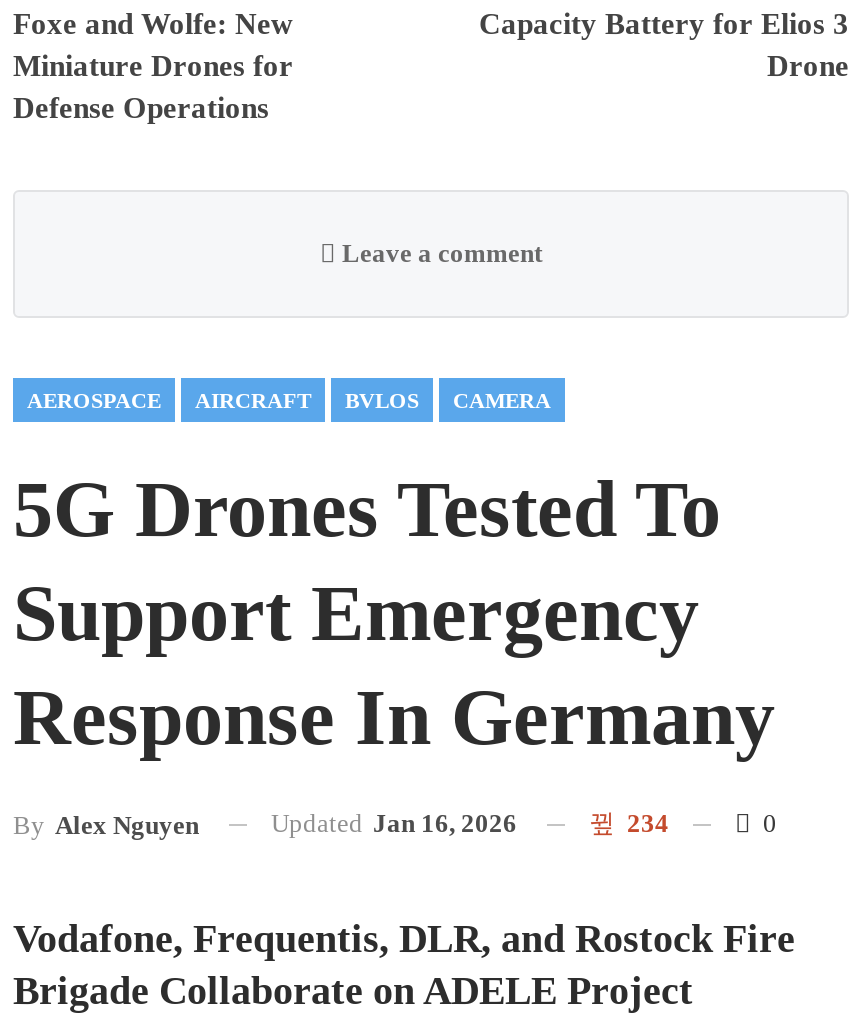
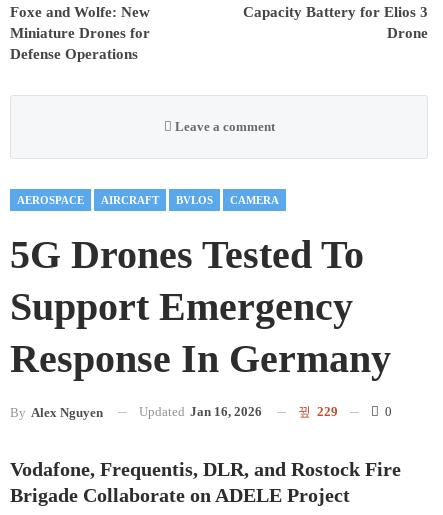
[621,807,669,837] 234 -> [314,403,338,418] 229

